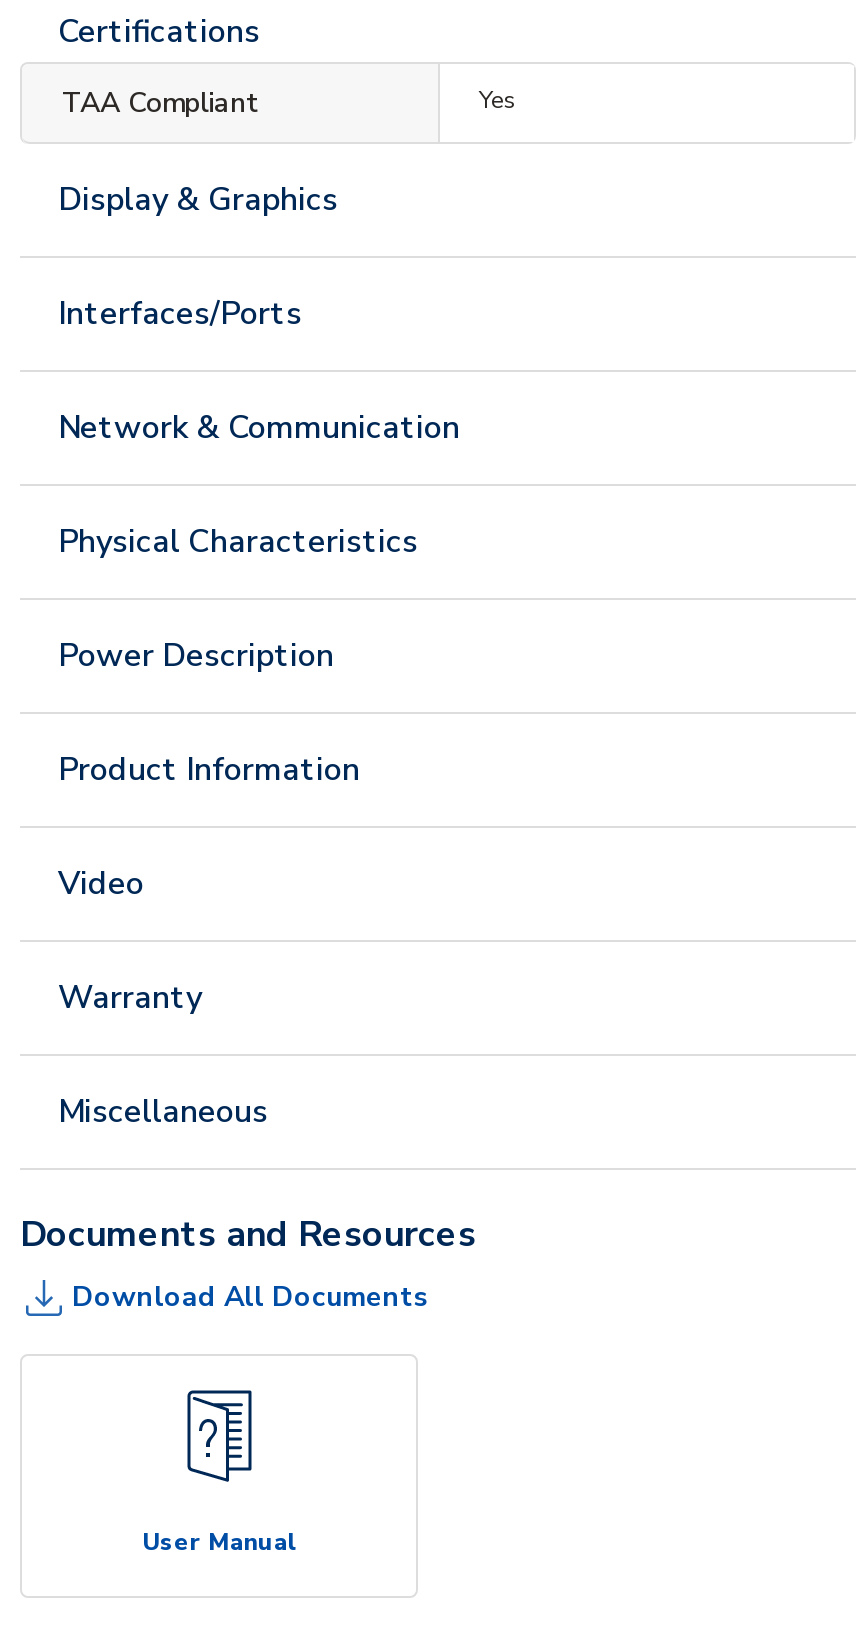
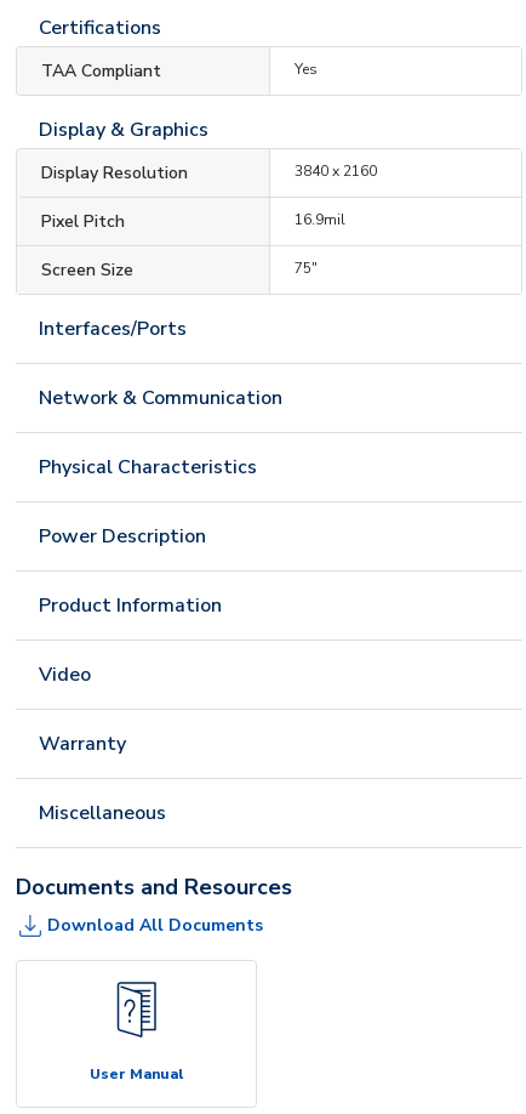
none -> [41,161,376,281] Display Resolution | 3840 x 2160 | Pixel Pitch | 16.9mil | Screen Size | 75"

